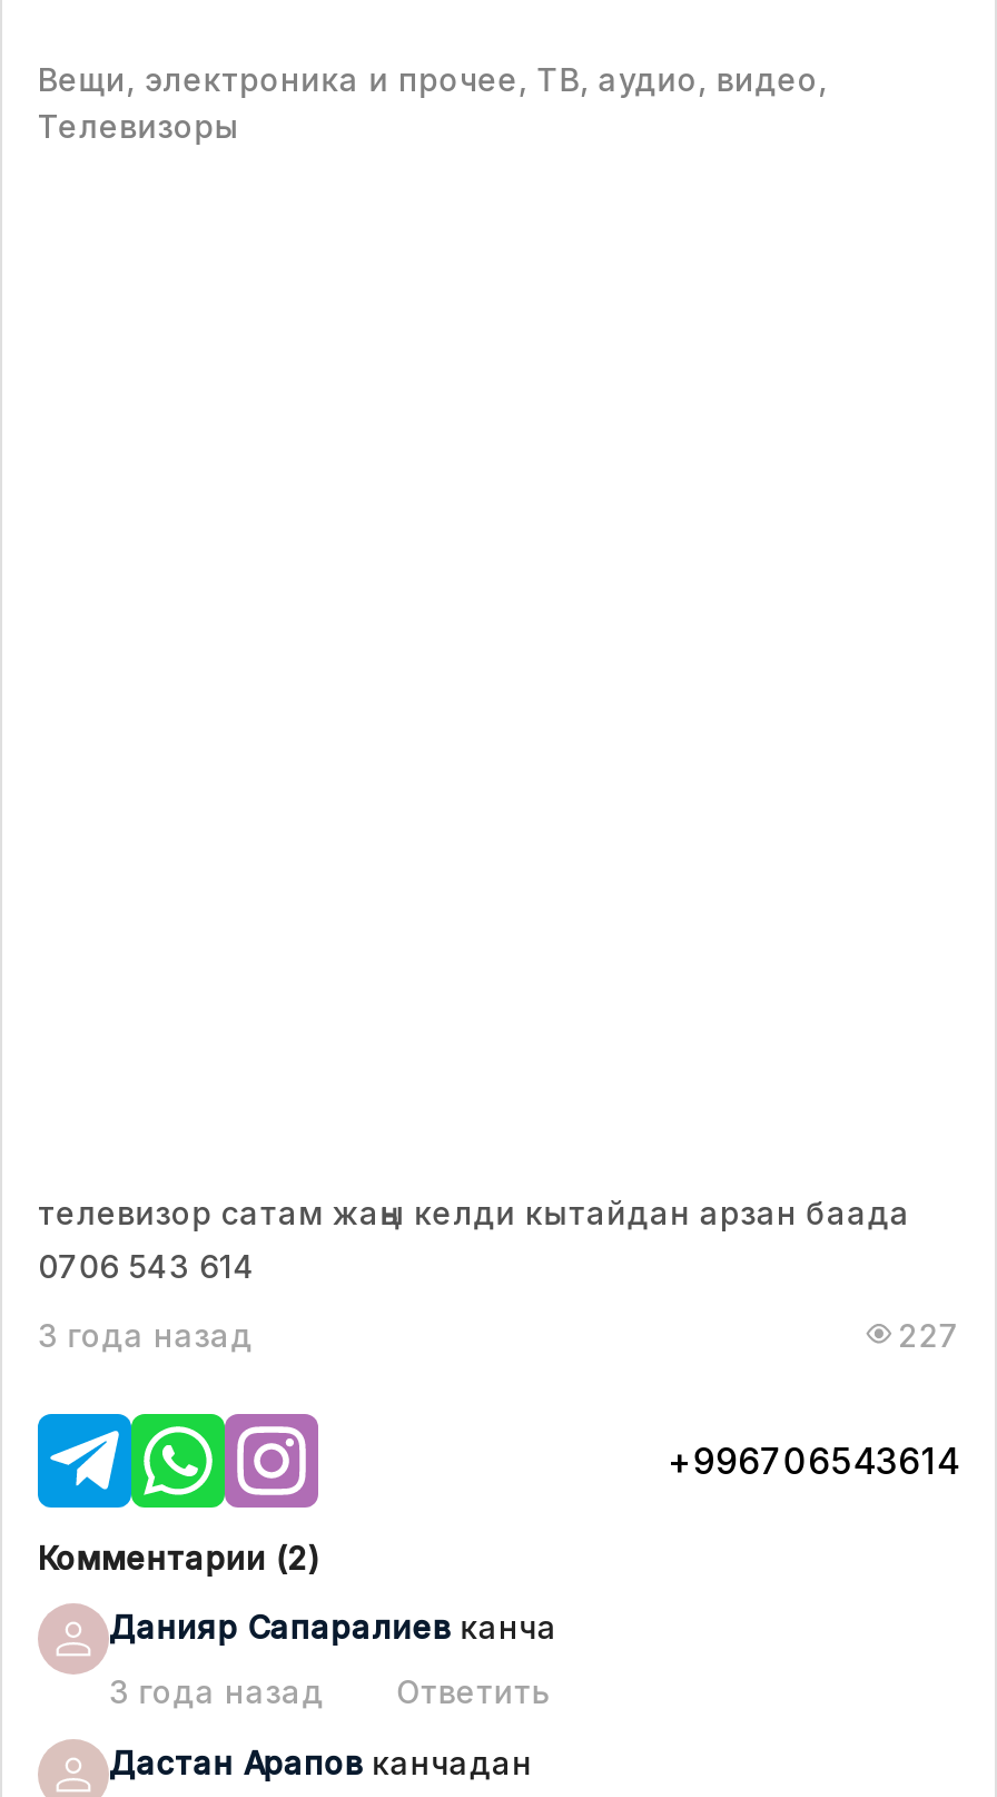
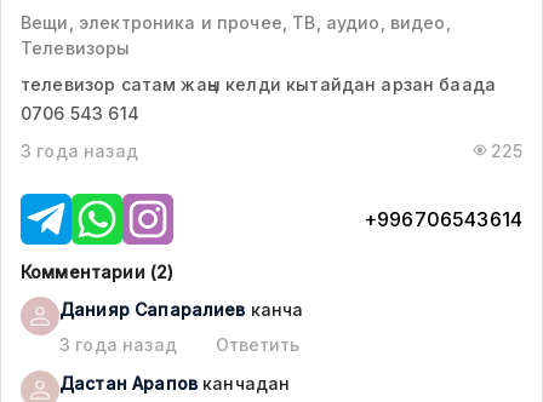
[898,1316,959,1354] 227 -> [490,140,522,161] 225

